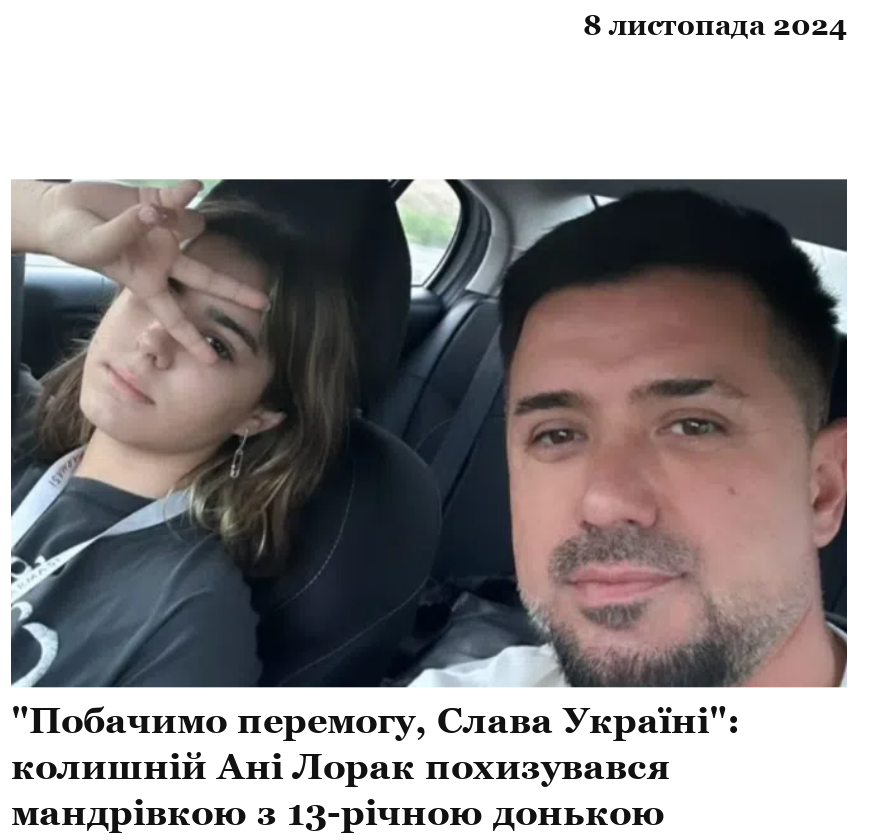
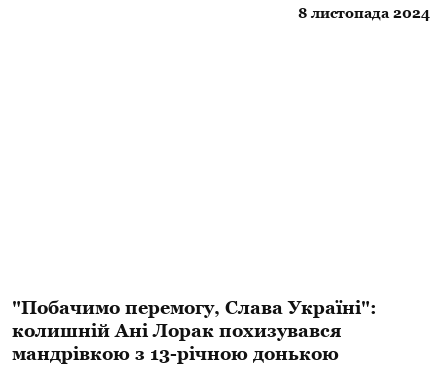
[9,177,849,689] [image] -> none

